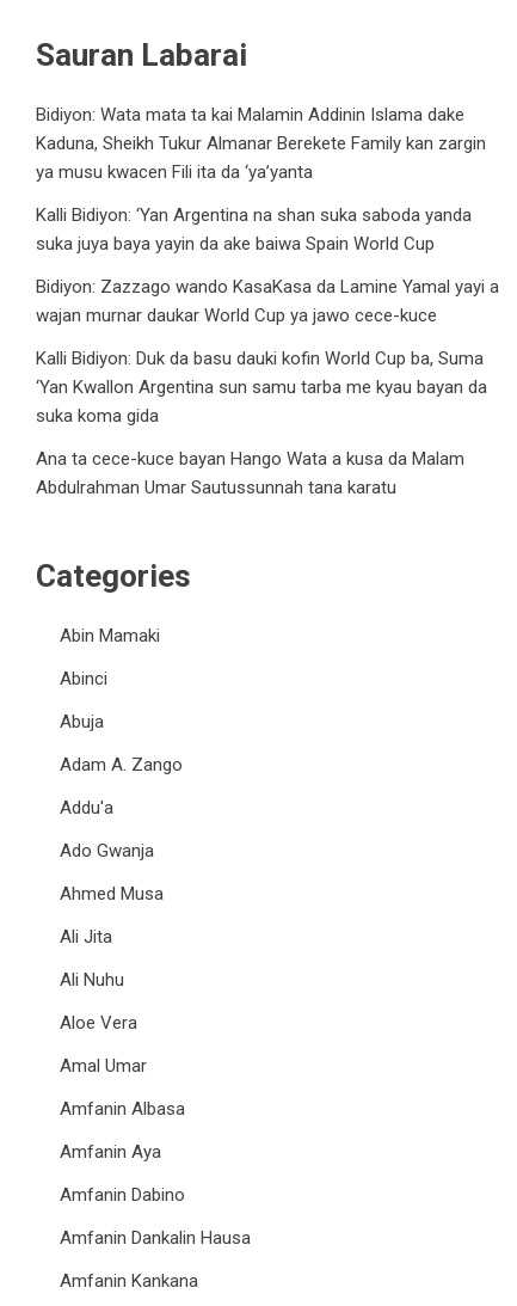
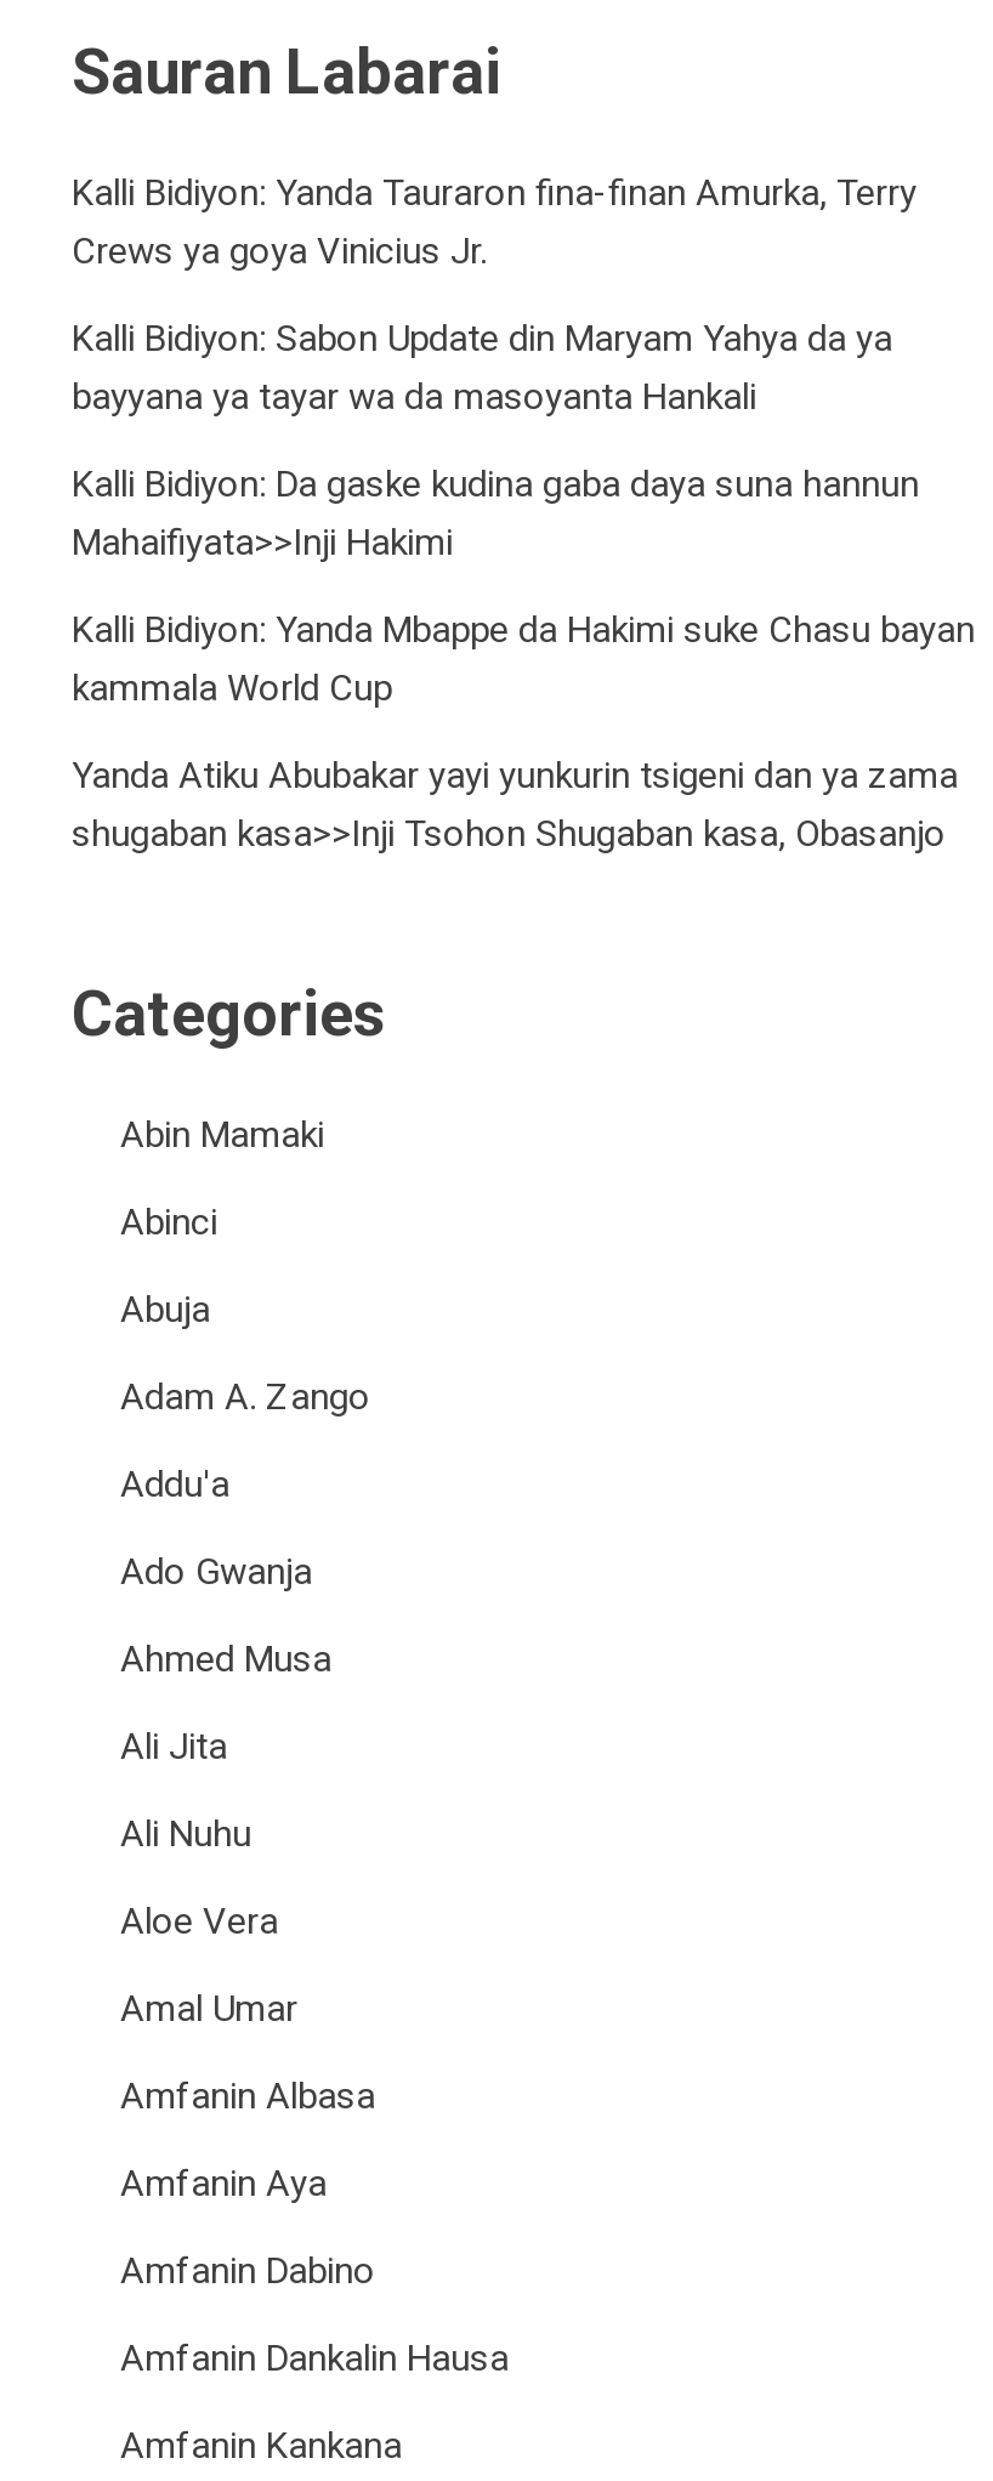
[36,104,486,183] Bidiyon: Wata mata ta kai Malamin Addinin Islama dake | Kaduna, Sheikh Tukur Almanar Berekete Family kan zargin | ya musu kwacen Fili ita da ‘ya’yanta -> [72,171,917,273] Kalli Bidiyon: Yanda Tauraron fina-finan Amurka, Terry | Crews ya goya Vinicius Jr.
[36,204,472,254] Kalli Bidiyon: ‘Yan Argentina na shan suka saboda yanda | suka juya baya yayin da ake baiwa Spain World Cup -> [72,317,892,419] Kalli Bidiyon: Sabon Update din Maryam Yahya da ya | bayyana ya tayar wa da masoyanta Hankali
[36,276,499,326] Bidiyon: Zazzago wando KasaKasa da Lamine Yamal yayi a | wajan murnar daukar World Cup ya jawo cece-kuce -> [72,462,919,564] Kalli Bidiyon: Da gaske kudina gaba daya suna hannun | Mahaifiyata>>Inji Hakimi
[36,348,487,426] Kalli Bidiyon: Duk da basu dauki kofin World Cup ba, Suma | ‘Yan Kwallon Argentina sun samu tarba me kyau bayan da | suka koma gida -> [72,608,975,710] Kalli Bidiyon: Yanda Mbappe da Hakimi suke Chasu bayan | kammala World Cup
[36,448,464,498] Ana ta cece-kuce bayan Hango Wata a kusa da Malam | Abdulrahman Umar Sautussunnah tana karatu -> [72,754,958,855] Yanda Atiku Abubakar yayi yunkurin tsigeni dan ya zama | shugaban kasa>>Inji Tsohon Shugaban kasa, Obasanjo

